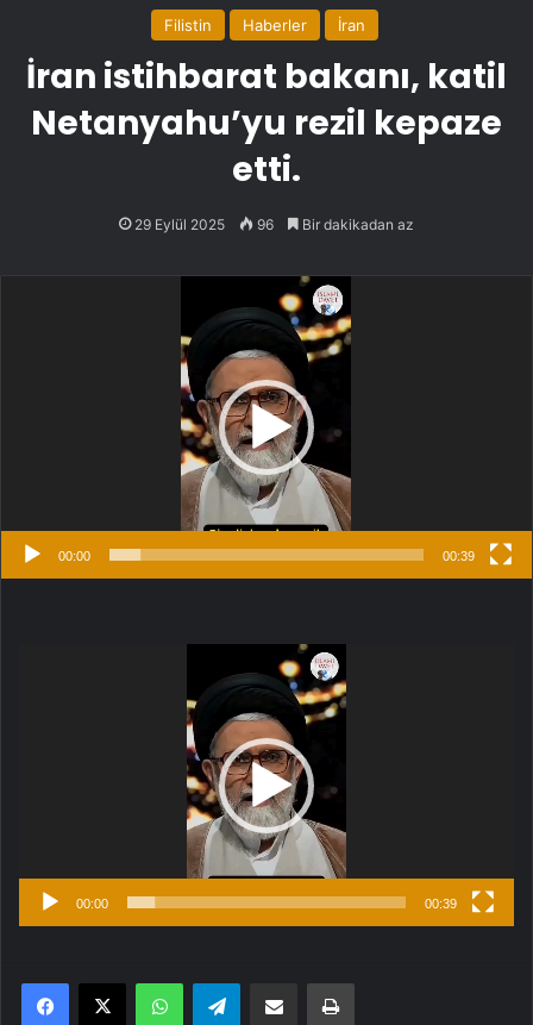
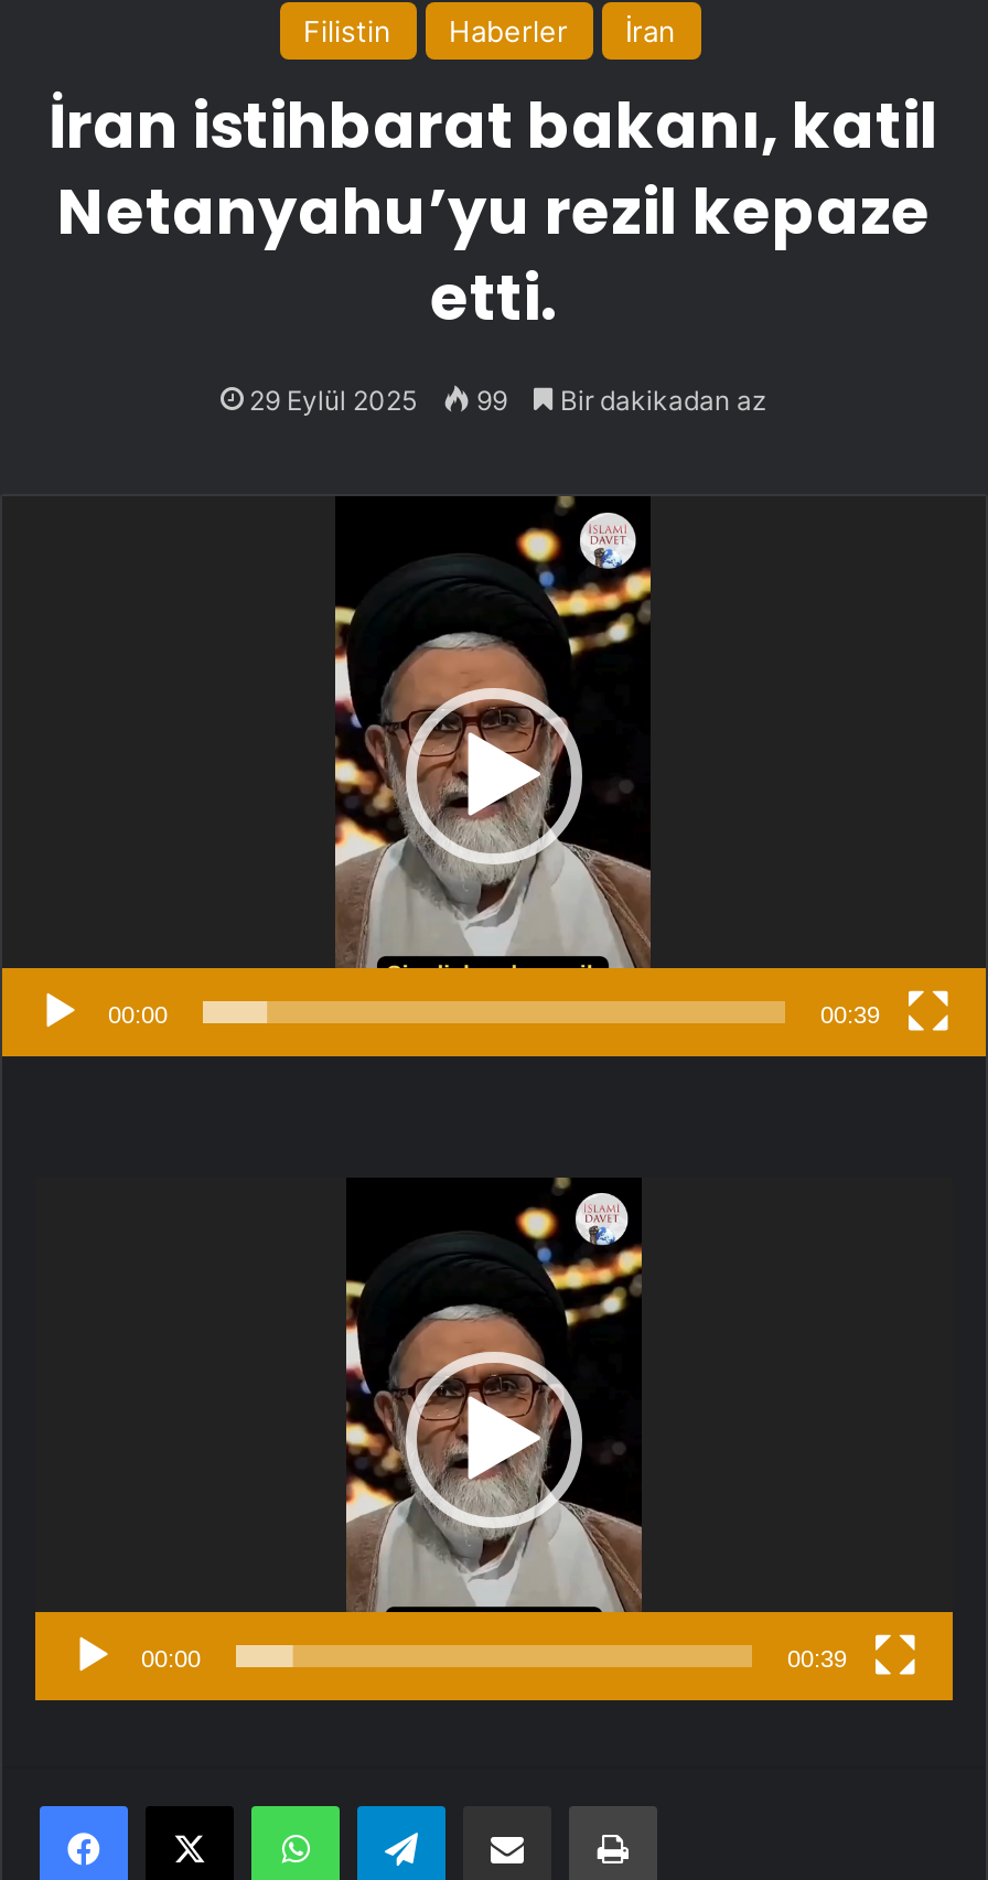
[134,215,414,233] 29 Eylül 2025 96 Bir dakikadan az -> [249,383,767,416] 29 Eylül 2025 99 Bir dakikadan az

